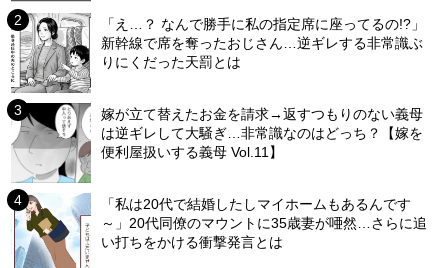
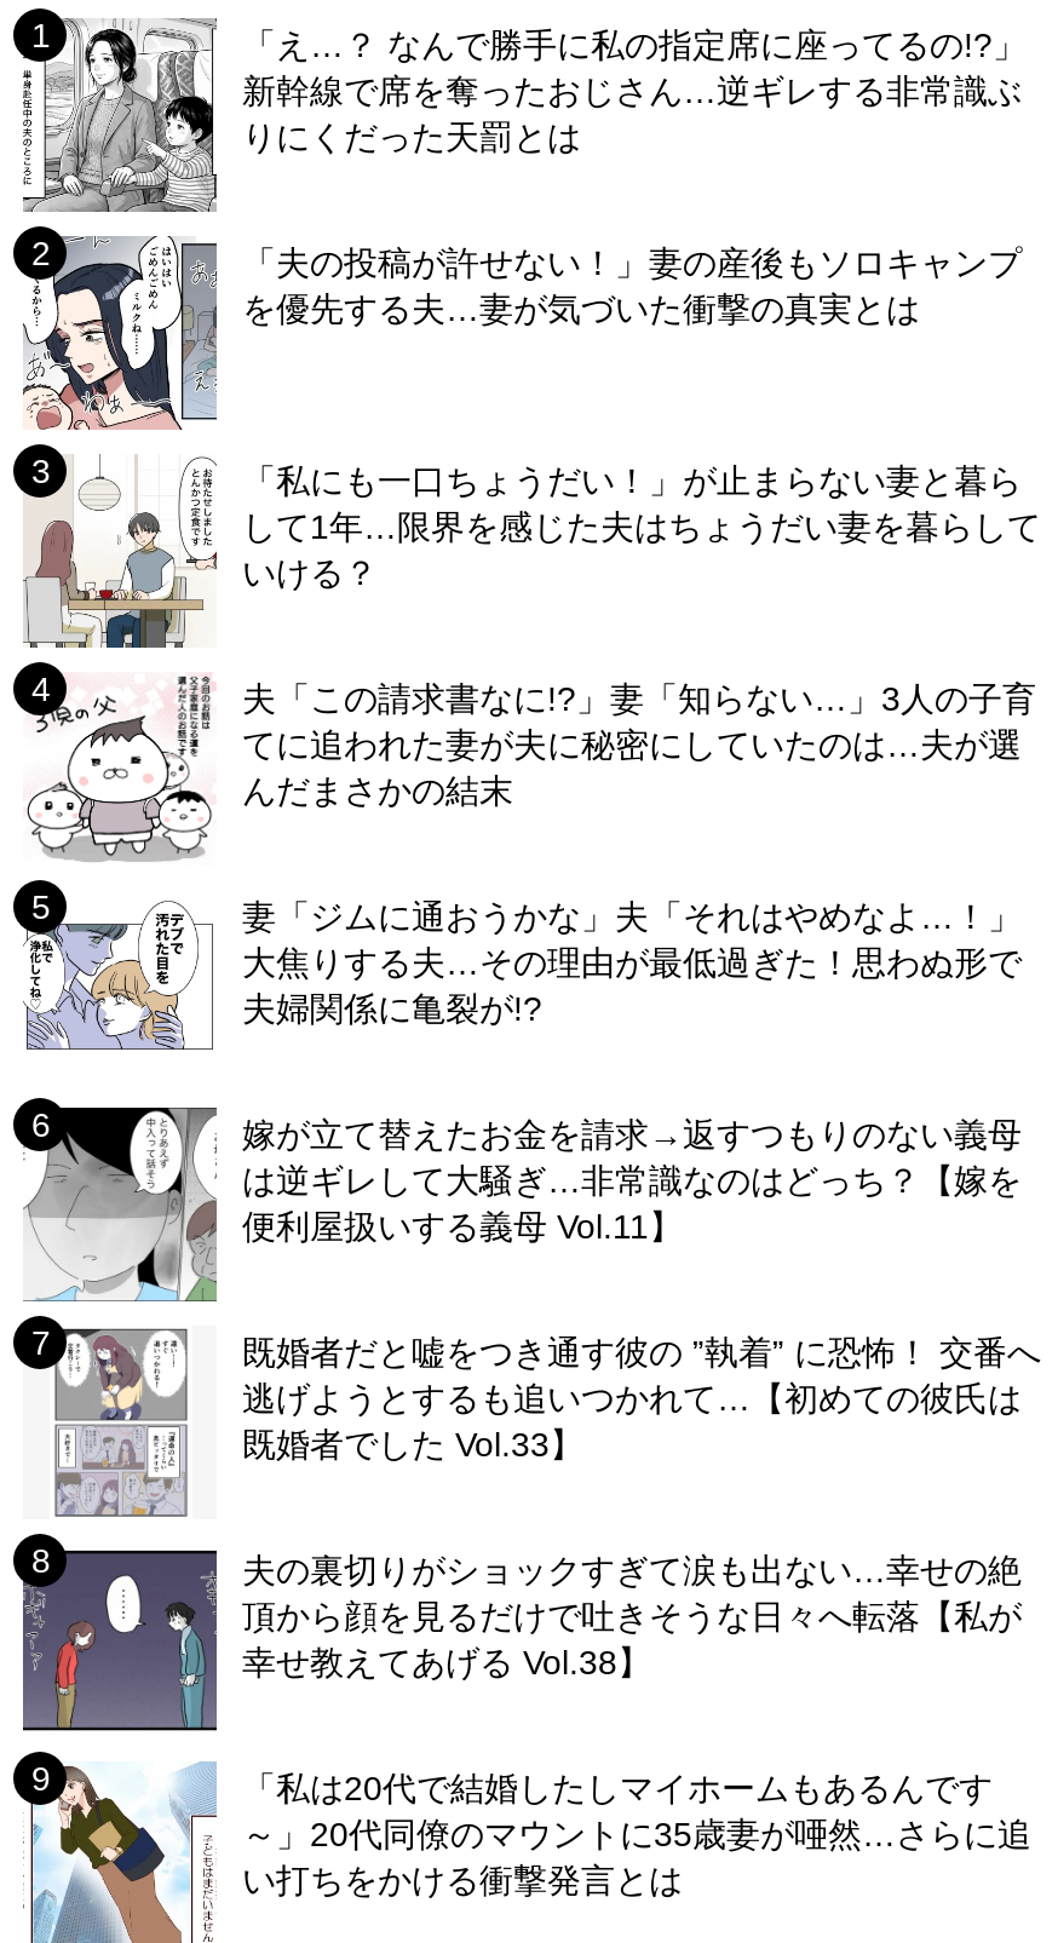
none -> [11,459,1041,1028] [image] | 「私にも一口ちょうだい！」が止まらない妻と暮ら | して1年…限界を感じた夫はちょうだい妻を暮らして | いける？ | 夫「この請求書なに!?」妻「知らない…」3人の子育 | てに追われた妻が夫に秘密にしていたのは…夫が選 | んだまさかの結末 | 妻「ジムに通おうかな」夫「それはやめなよ…！」 | 大焦りする夫…その理由が最低過ぎた！思わぬ形で | 夫婦関係に亀裂が!?
none -> [25,236,1021,430] [image] | 「夫の投稿が許せない！」妻の産後もソロキャンプ | を優先する夫…妻が気づいた衝撃の真実とは
none -> [30,892,209,1083] [image]
none -> [21,1544,217,1737] [image]
none -> [30,1328,1041,1682] [image] | 既婚者だと嘘をつき通す彼の ”執着” に恐怖！ 交番へ | 逃げようとするも追いつかれて…【初めての彼氏は | 既婚者でした Vol.33】 | 夫の裏切りがショックすぎて涙も出ない…幸せの絶 | 頂から顔を見るだけで吐きそうな日々へ転落【私が | 幸せ教えてあげる Vol.38】

